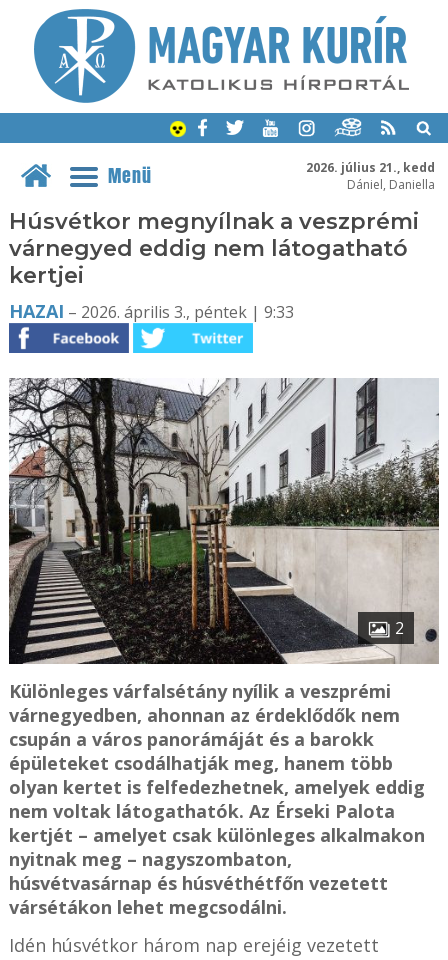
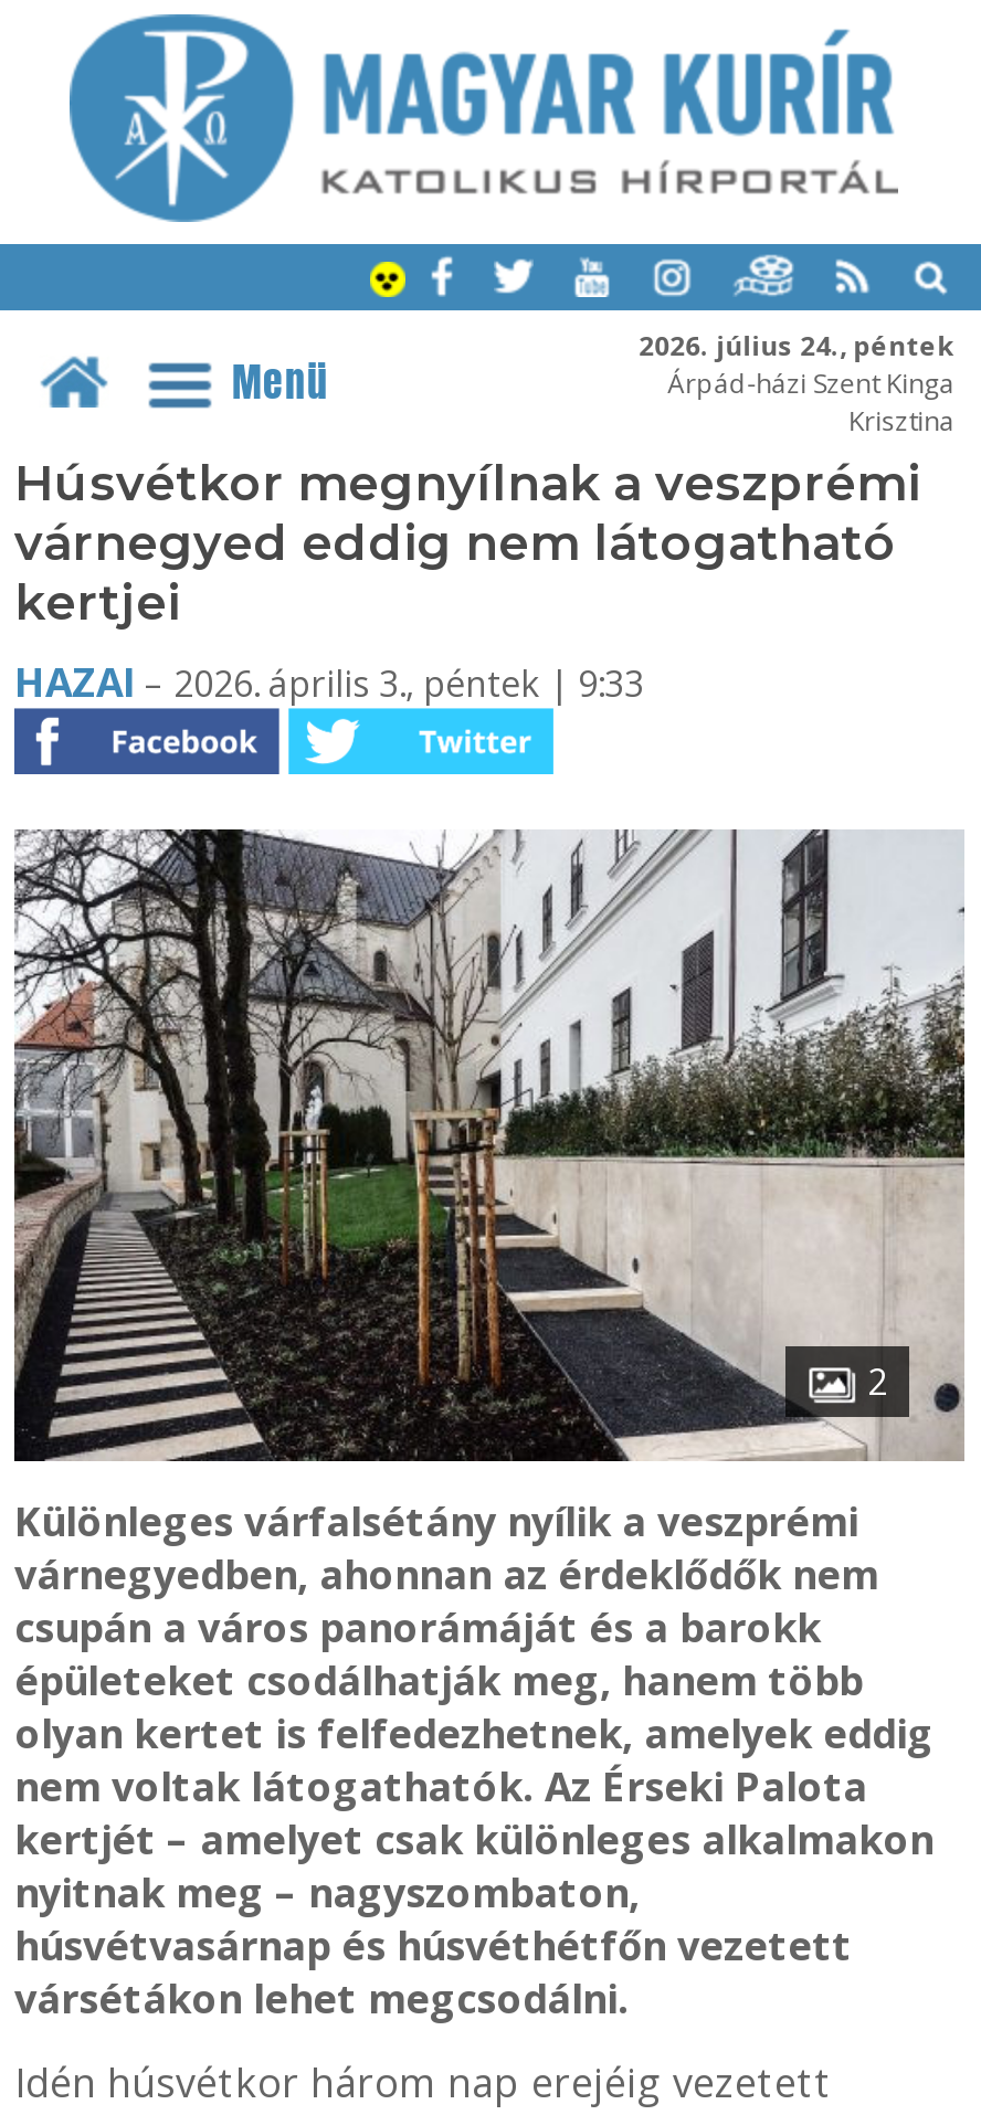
[306,158,435,192] 2026. július 21., kedd | Dániel, Daniella -> [639,326,955,438] 2026. július 24., péntek | Árpád-házi Szent Kinga | Krisztina

